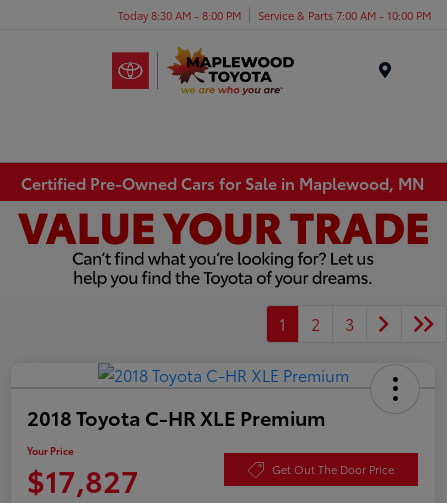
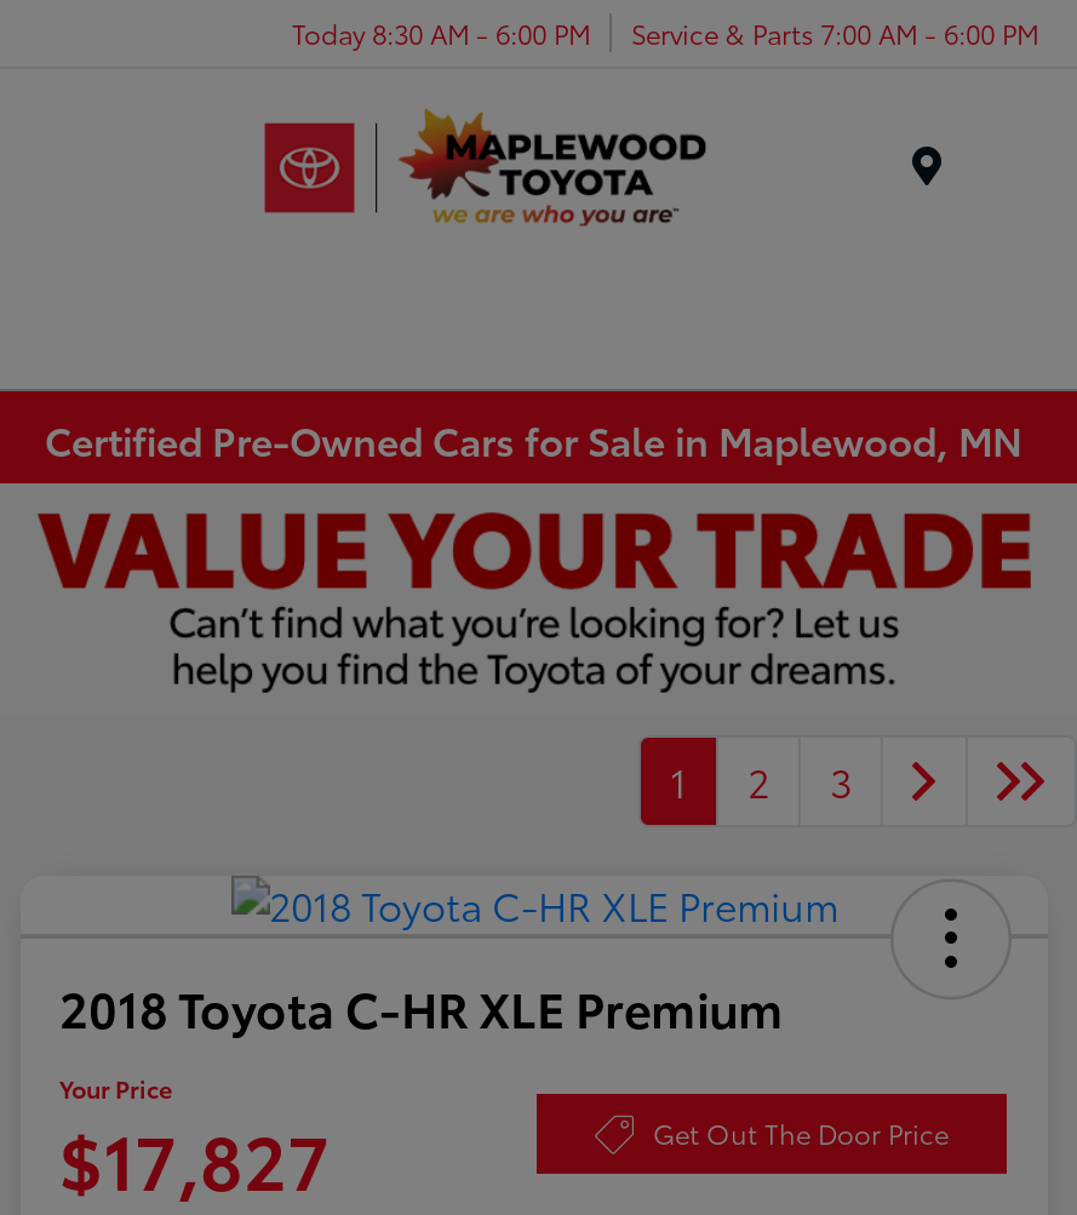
[118,6,241,22] Today 8:30 AM - 8:00 PM -> [292,12,590,51] Today 8:30 AM - 6:00 PM
[258,6,431,22] Service & Parts 7:00 AM - 10:00 PM -> [631,12,1038,51] Service & Parts 7:00 AM - 6:00 PM

